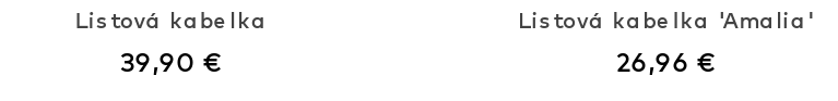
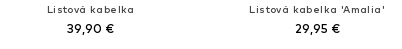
[616,46,716,79] 26,96 € -> [295,21,340,36] 29,95 €

